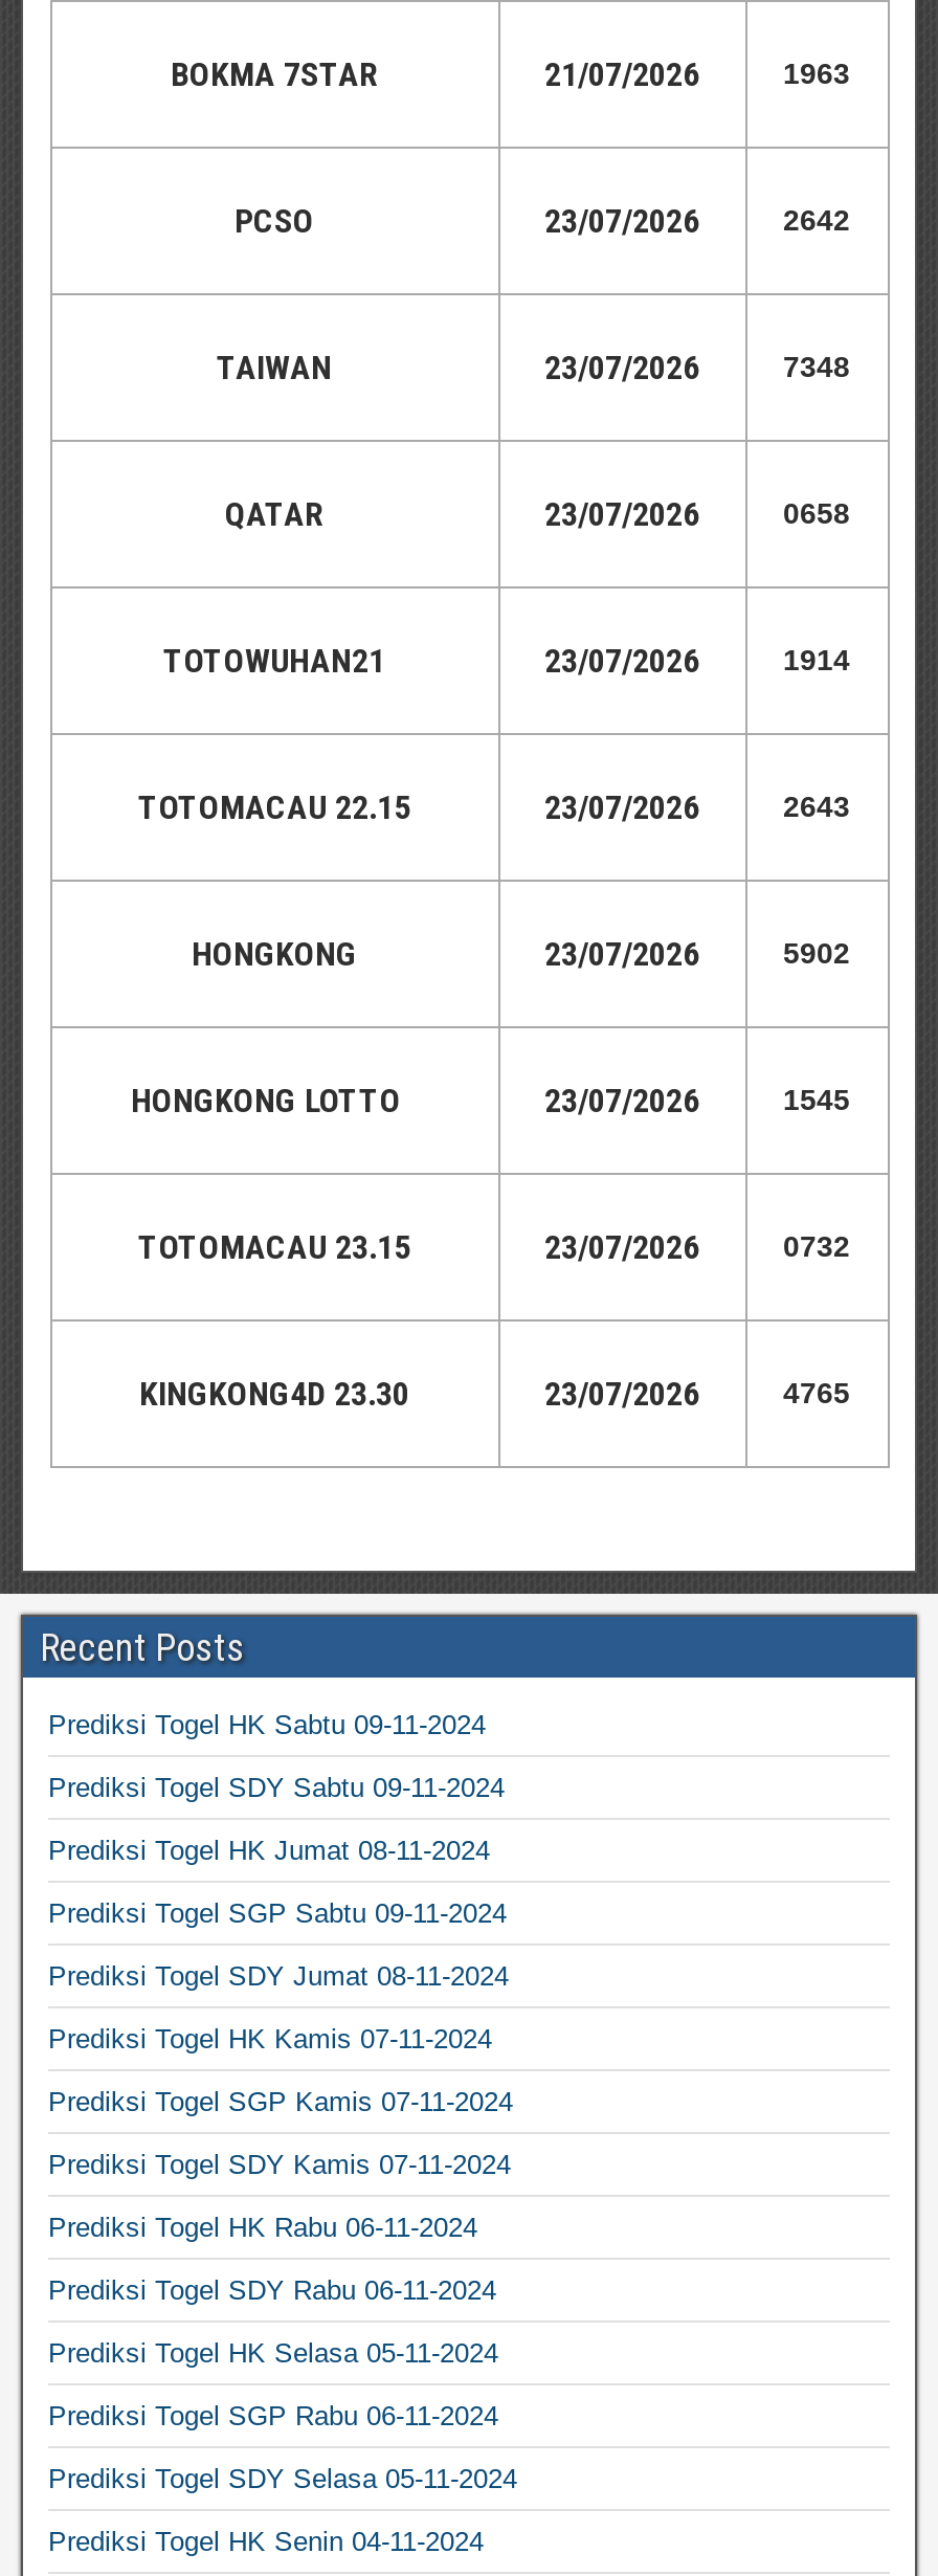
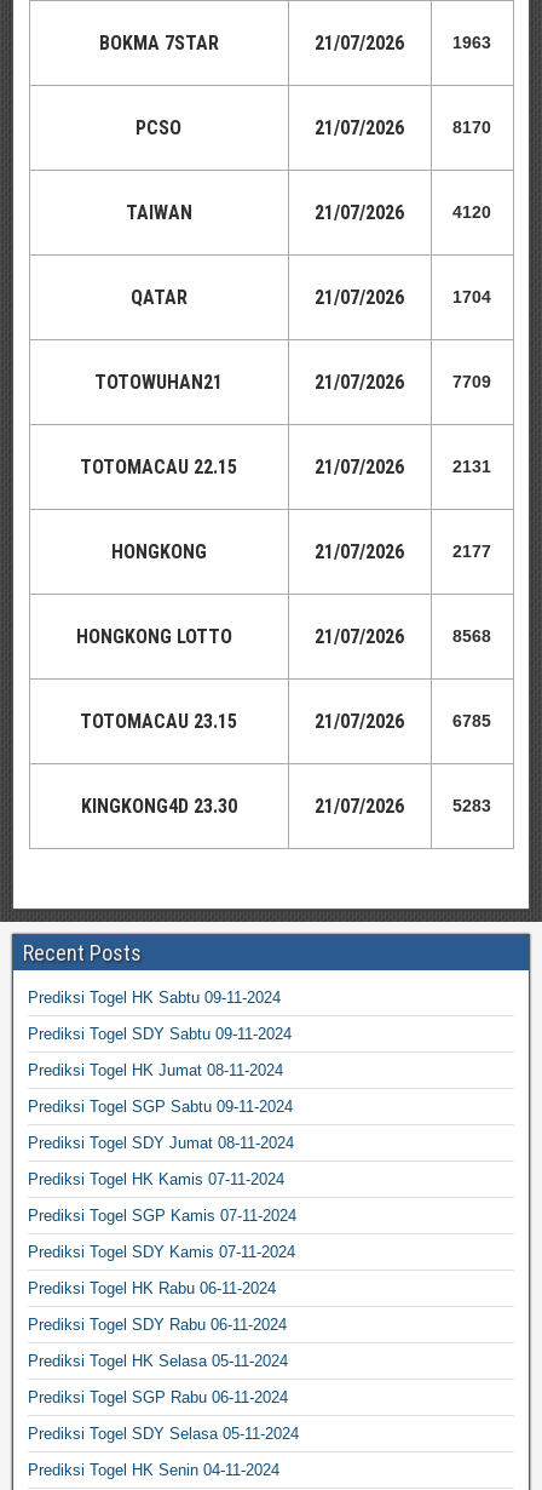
[544,202,699,242] 23/07/2026 -> [315,117,404,140] 21/07/2026
[783,204,850,238] 2642 -> [452,118,491,137] 8170
[544,349,699,388] 23/07/2026 -> [315,202,404,225] 21/07/2026
[783,351,850,384] 7348 -> [452,203,491,222] 4120
[544,495,699,535] 23/07/2026 -> [315,286,404,310] 21/07/2026
[783,497,850,531] 0658 -> [452,288,491,307] 1704
[544,642,699,682] 23/07/2026 -> [315,371,404,394] 21/07/2026
[783,644,850,678] 1914 -> [452,372,491,392] 7709
[544,789,699,828] 23/07/2026 -> [315,456,404,479] 21/07/2026
[783,791,850,824] 2643 -> [452,457,491,477] 2131
[544,935,699,975] 23/07/2026 -> [315,541,404,564] 21/07/2026
[783,937,850,971] 5902 -> [452,542,491,561] 2177
[544,1082,699,1122] 23/07/2026 -> [315,626,404,649] 21/07/2026
[783,1084,850,1117] 1545 -> [452,627,491,646] 8568
[544,1228,699,1268] 23/07/2026 -> [315,710,404,733] 21/07/2026
[783,1230,850,1264] 0732 -> [452,712,491,731] 6785
[544,1375,699,1415] 23/07/2026 -> [315,795,404,818] 21/07/2026
[783,1377,850,1411] 4765 -> [452,796,491,816] 5283

